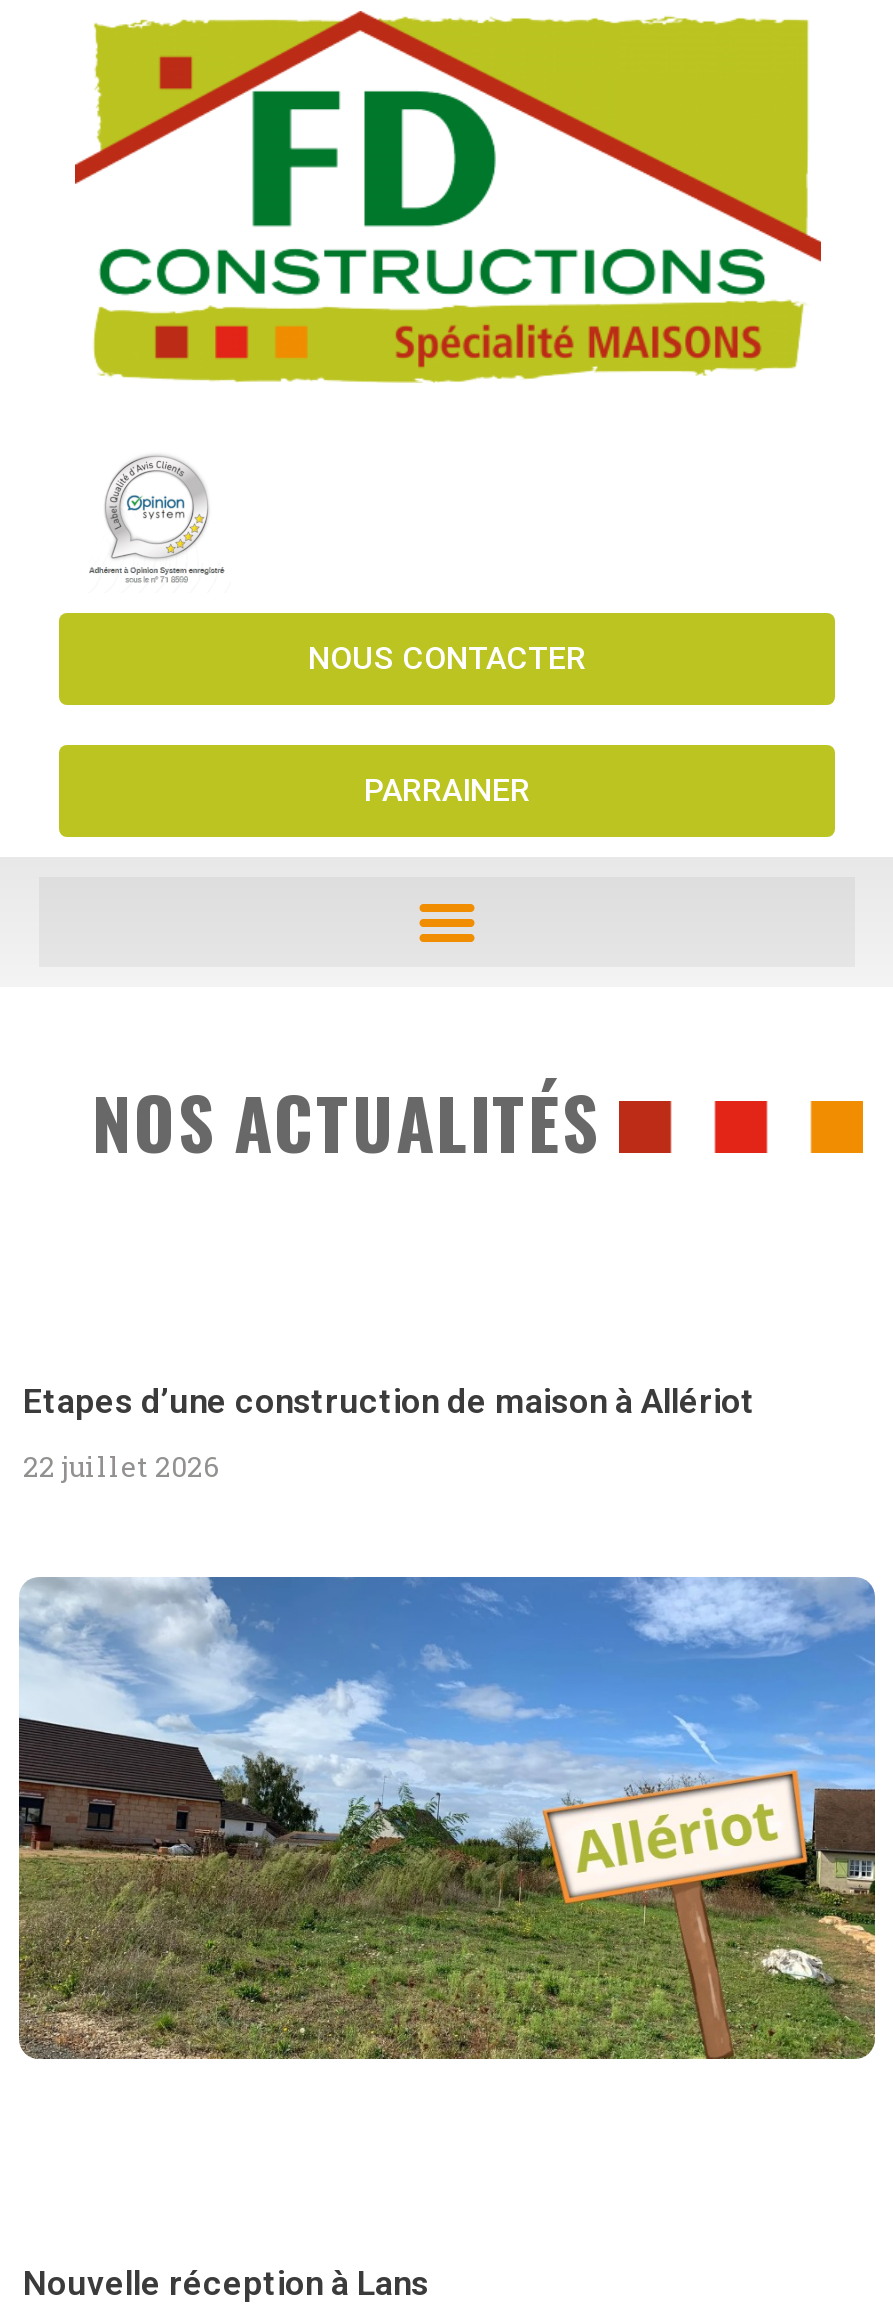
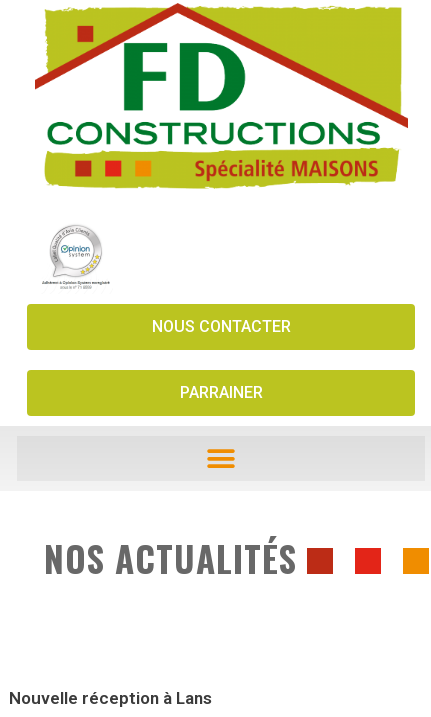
[23,1382,755,1486] Etapes d’une construction de maison à Allériot | 22 juillet 2026 -> none
[17,1575,877,2061] [image] -> none

